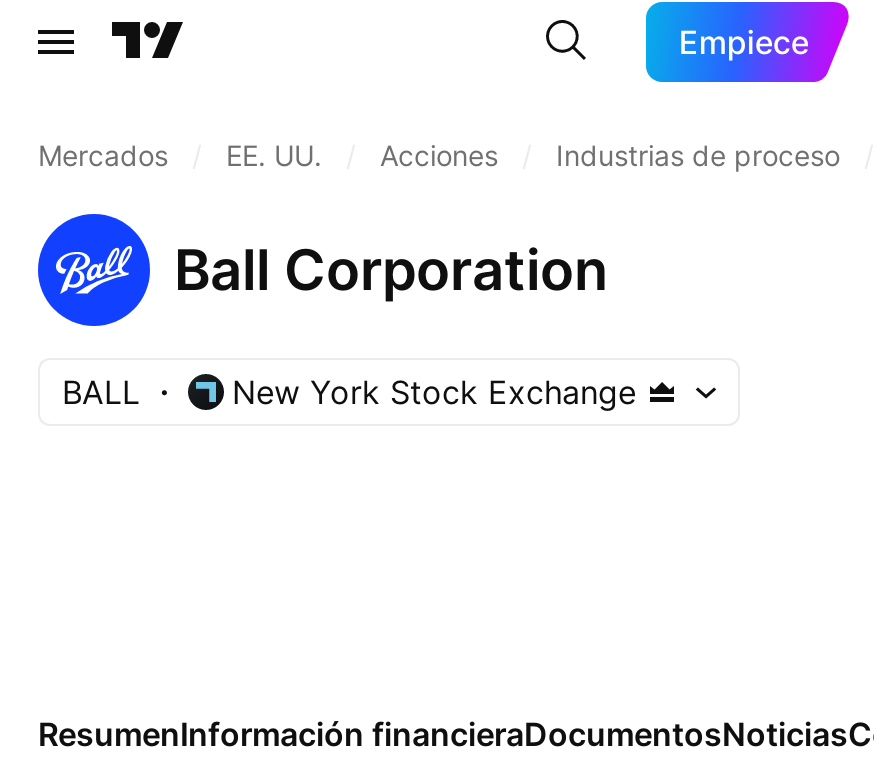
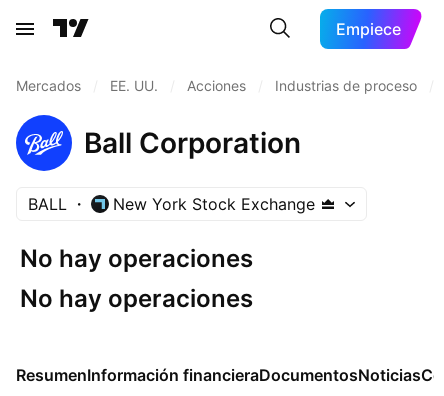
none -> [20,244,253,313] No hay operaciones | No hay operaciones

